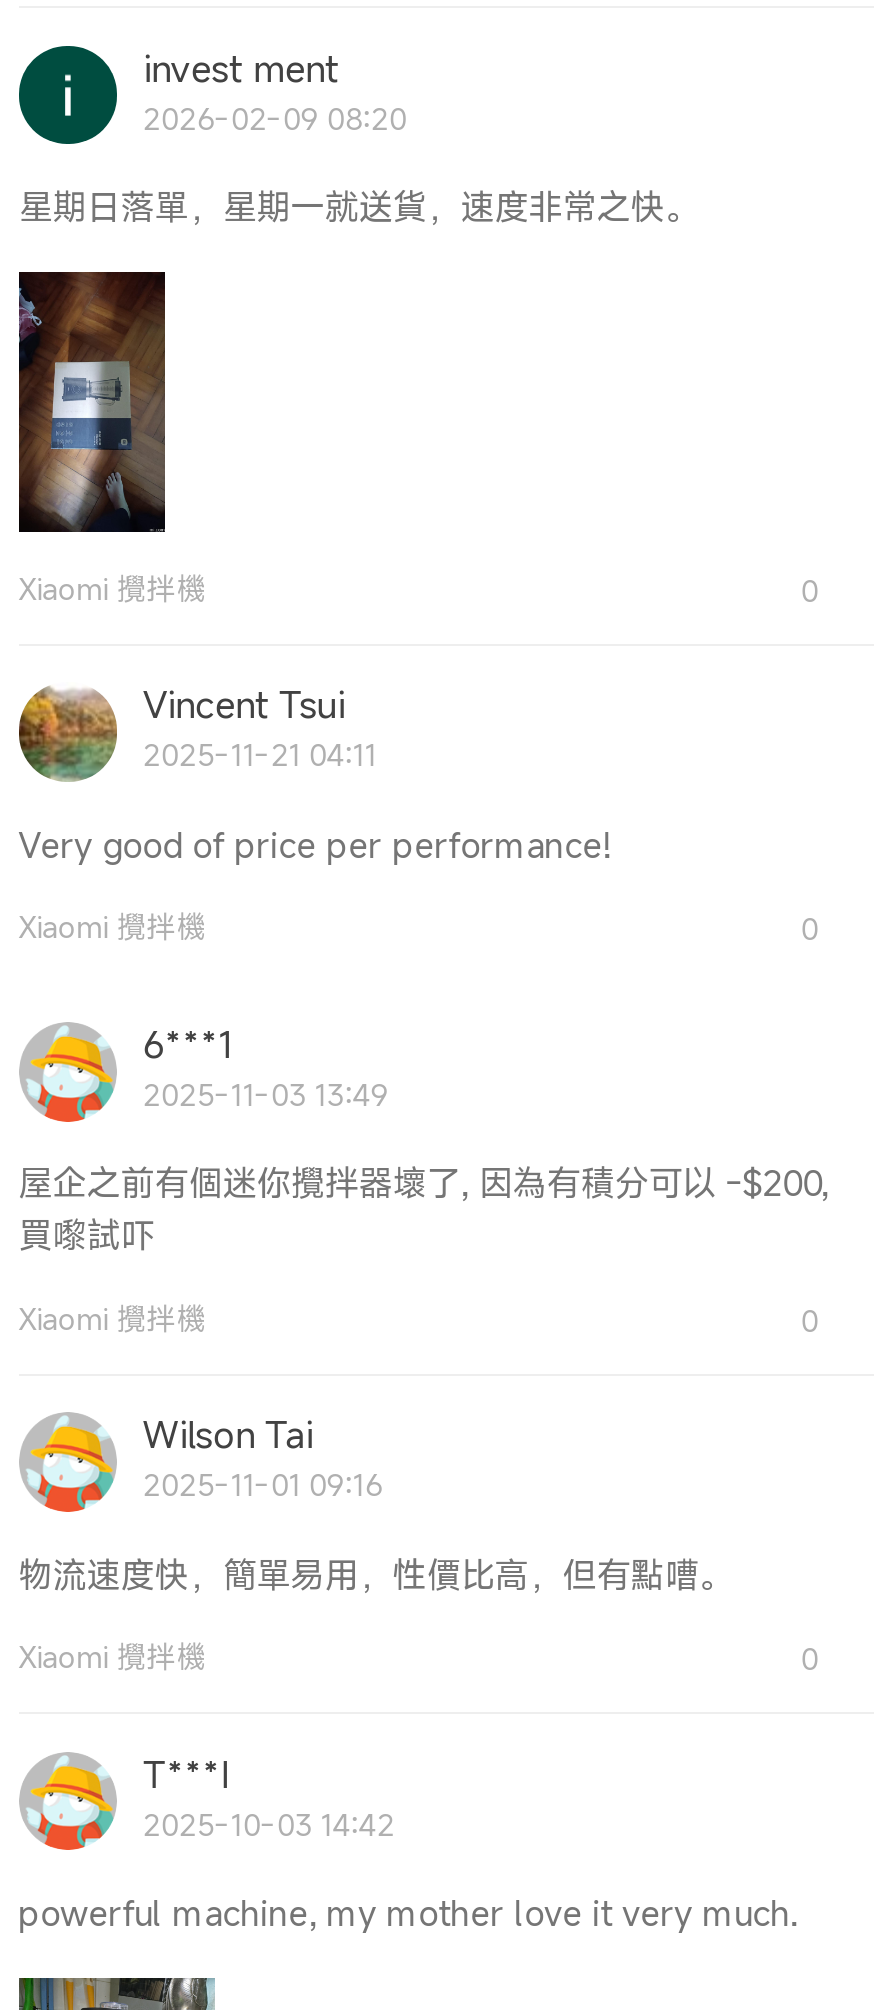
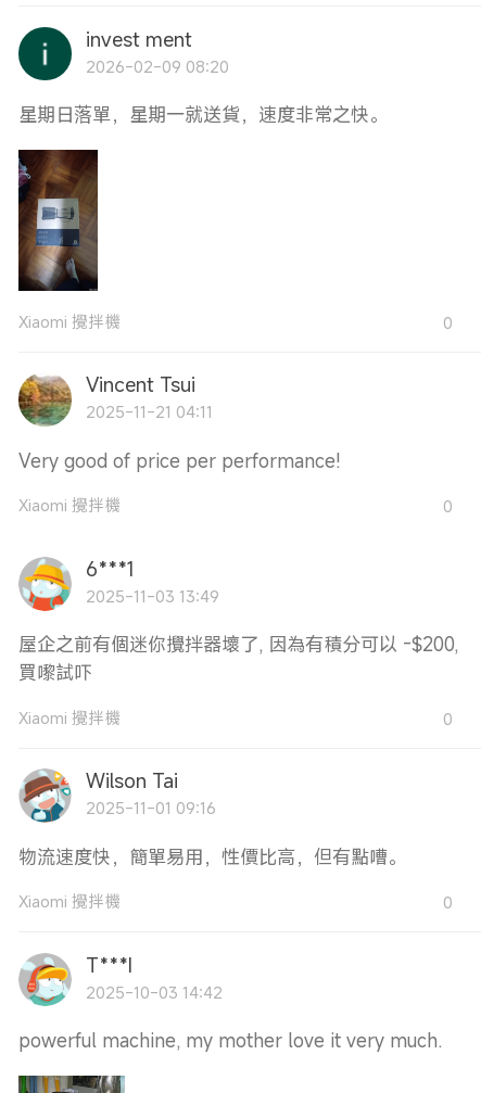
[23,1418,113,1514] [image] -> [22,771,71,824] [image]
[27,1756,113,1852] [image] -> [24,956,68,1007] [image]

